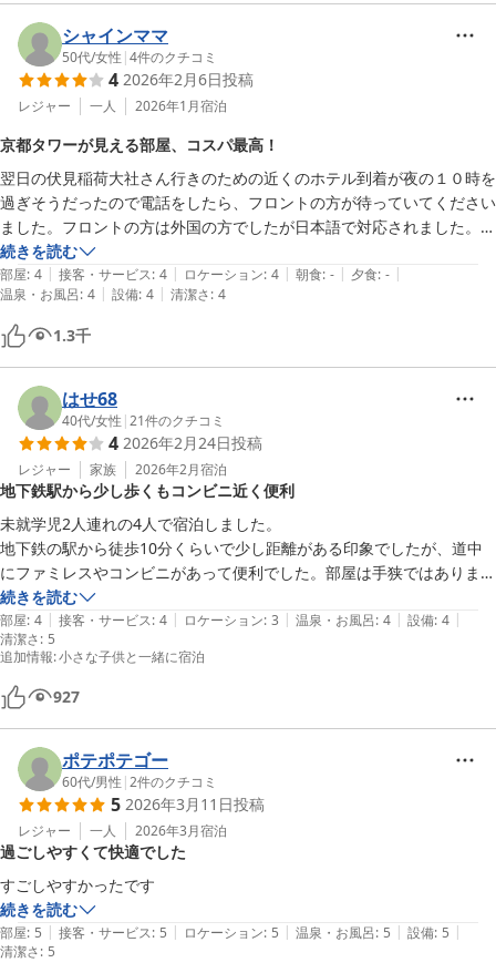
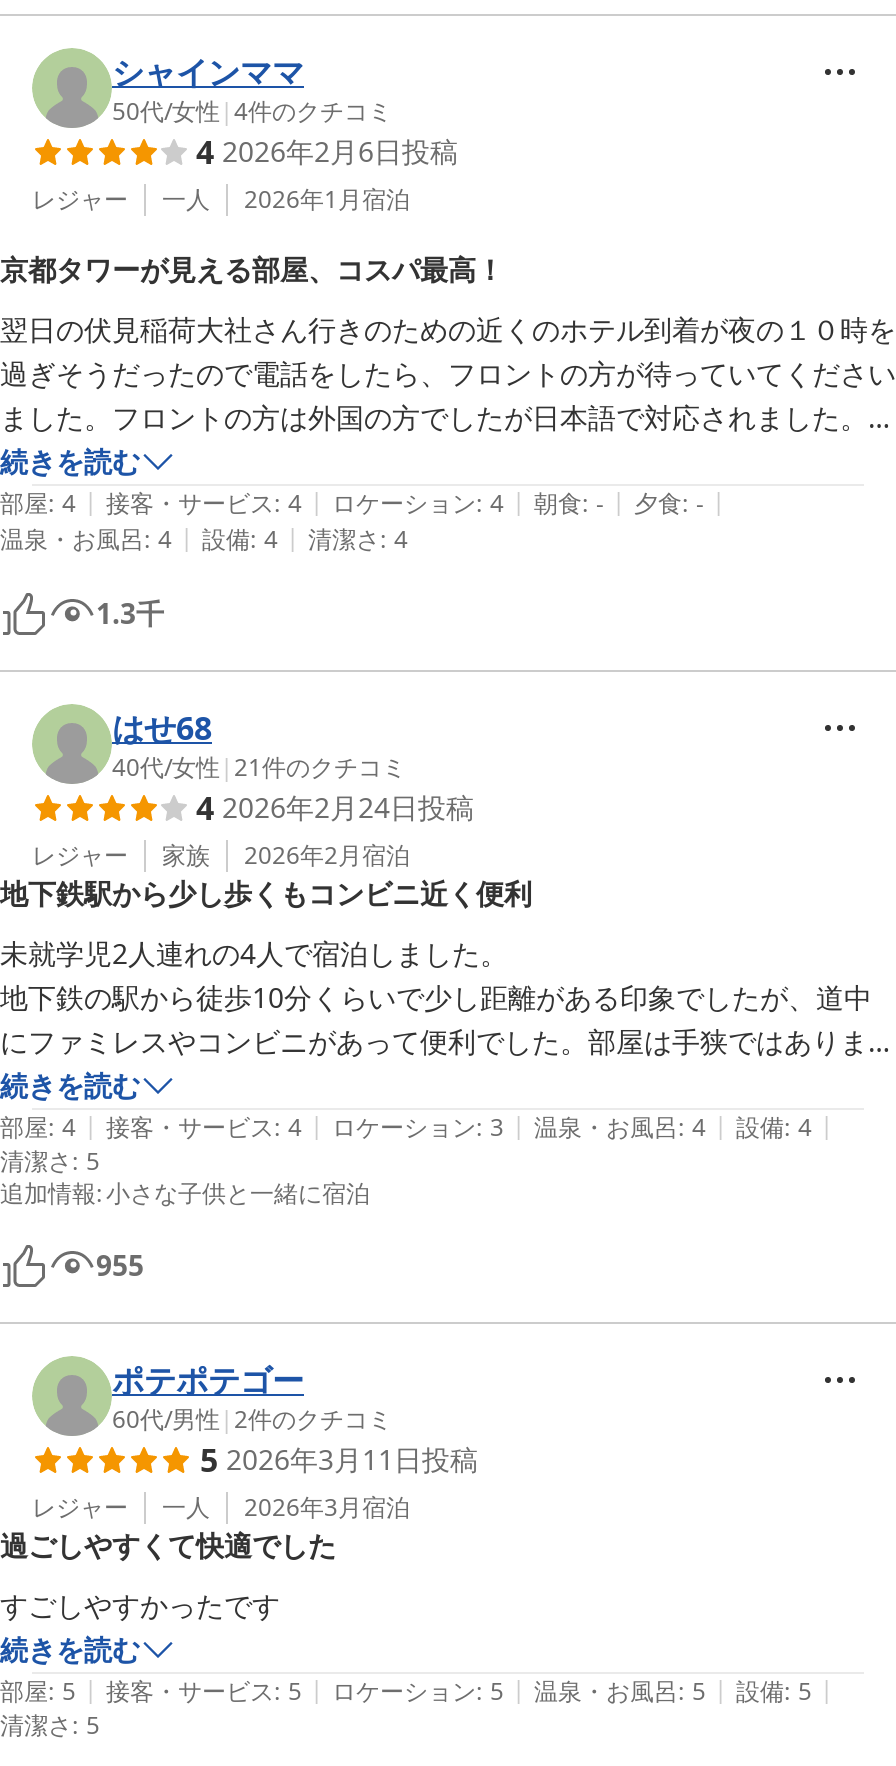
[53,686,80,707] 927 -> [96,1246,144,1284] 955

